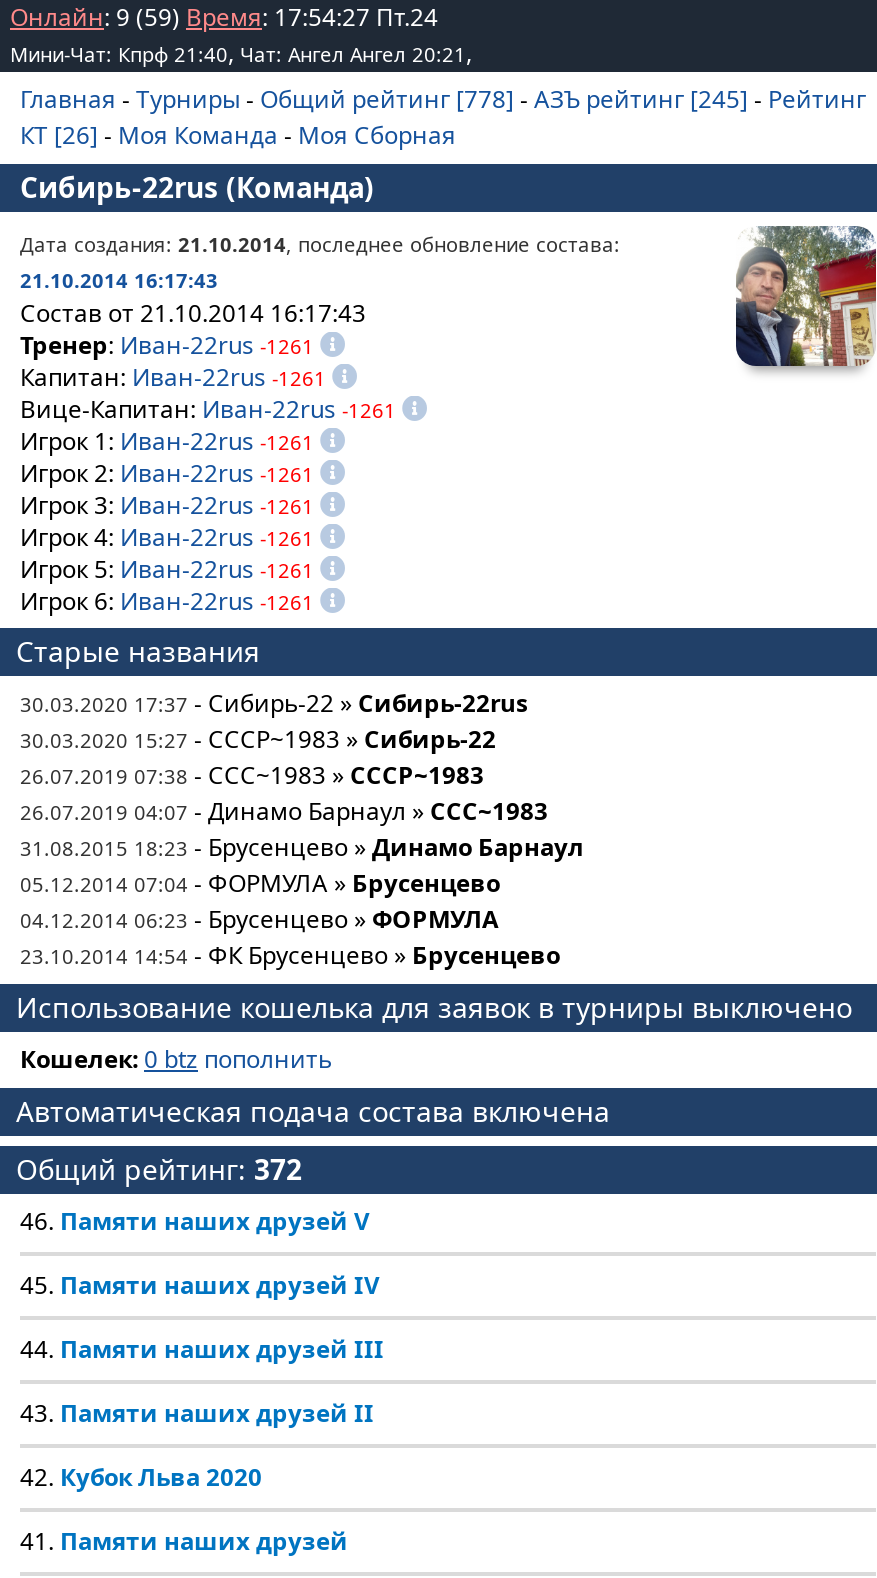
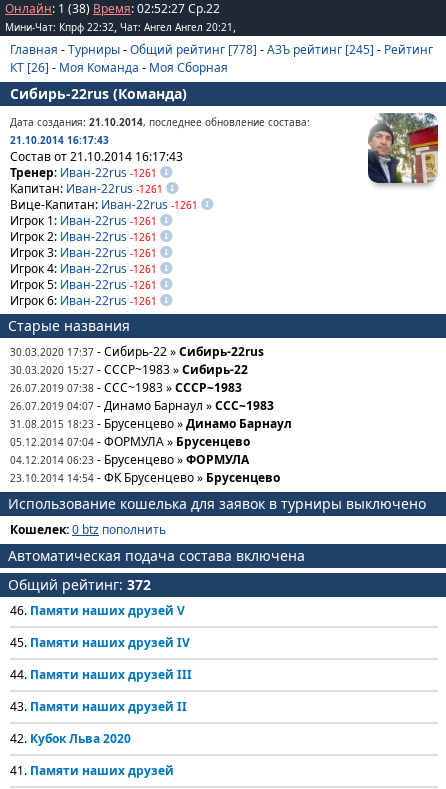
[10,0,438,34] Онлайн: 9 (59) Время: 17:54:27 Пт.24 -> [5,0,220,17] Онлайн: 1 (38) Время: 02:52:27 Ср.22
[10,36,472,70] Мини-Чат: Кпрф 21:40, Чат: Ангел Ангел 20:21, -> [5,18,236,35] Мини-Чат: Кпрф 22:32, Чат: Ангел Ангел 20:21,

